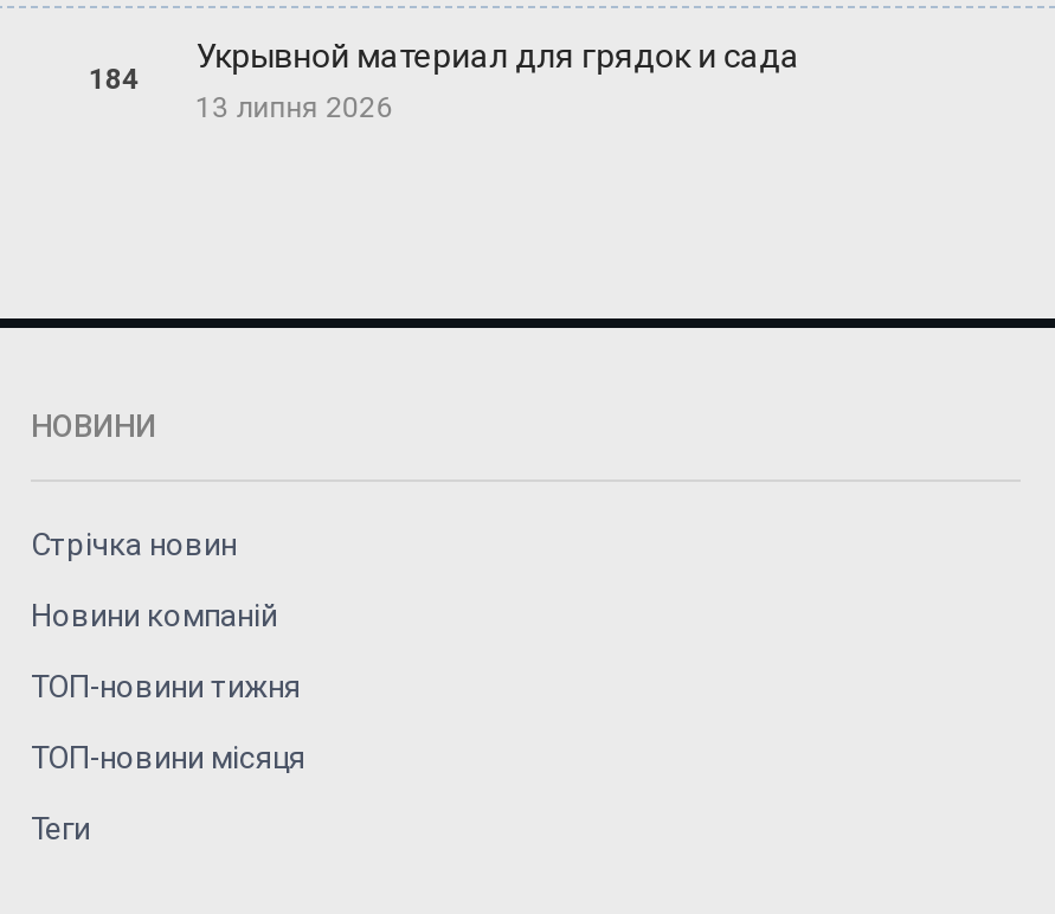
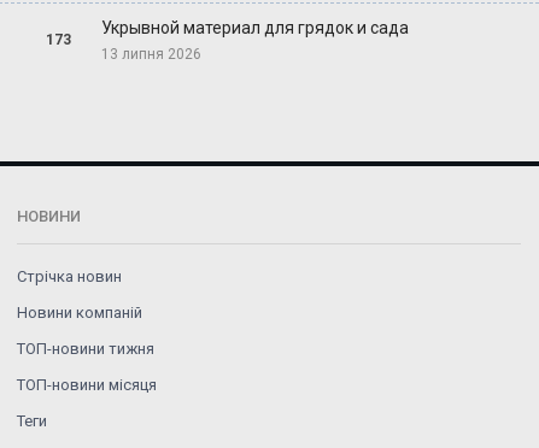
[88,62,138,95] 184 -> [46,31,72,48] 173

